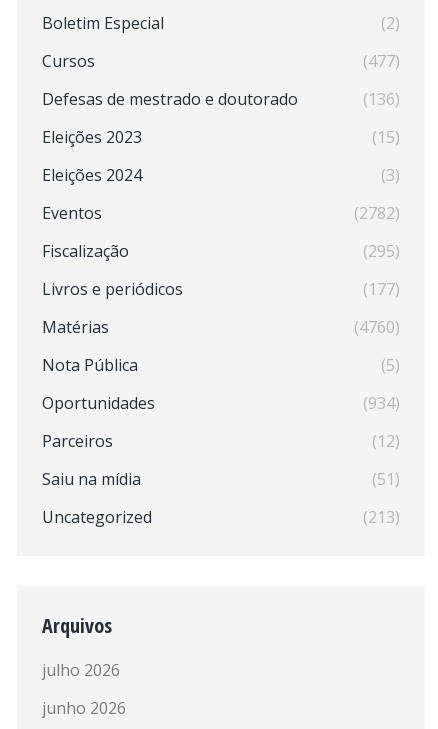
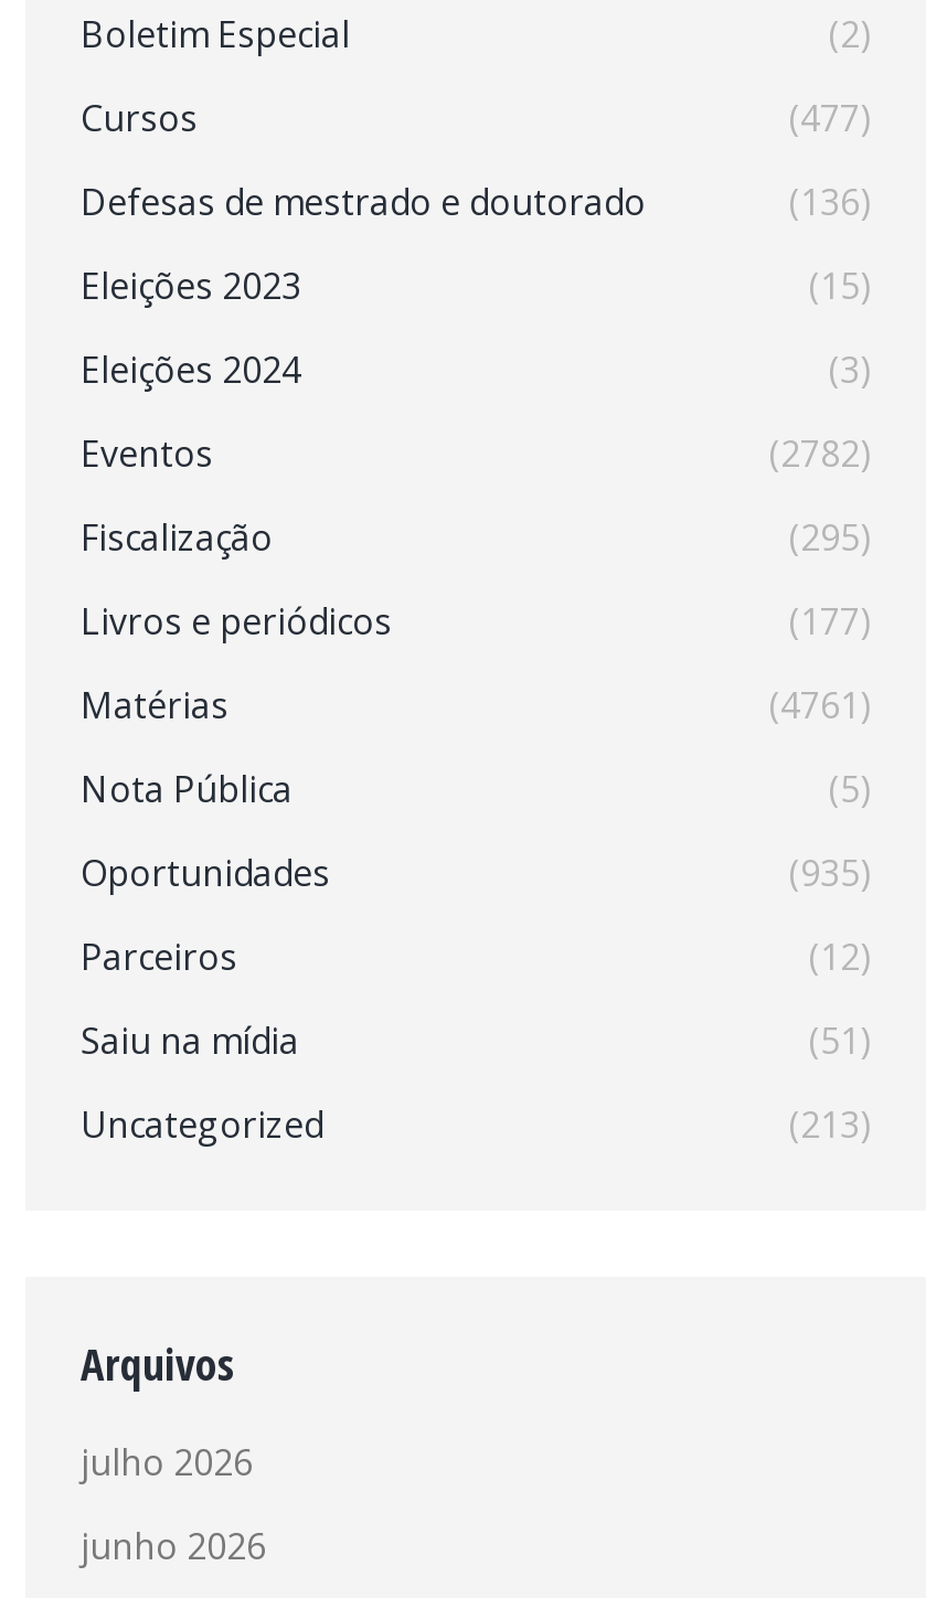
[354,316,400,338] (4760) -> [769,681,871,729] (4761)
[363,392,400,414] (934) -> [789,849,871,897] (935)

